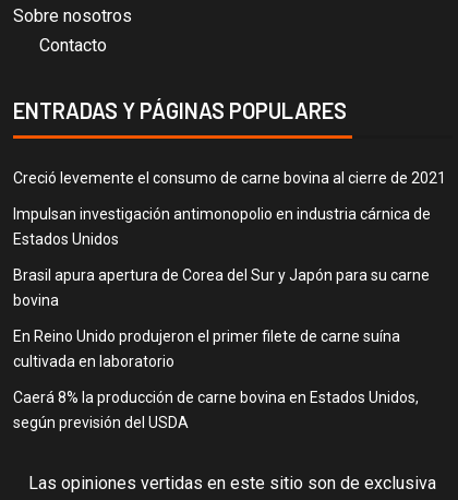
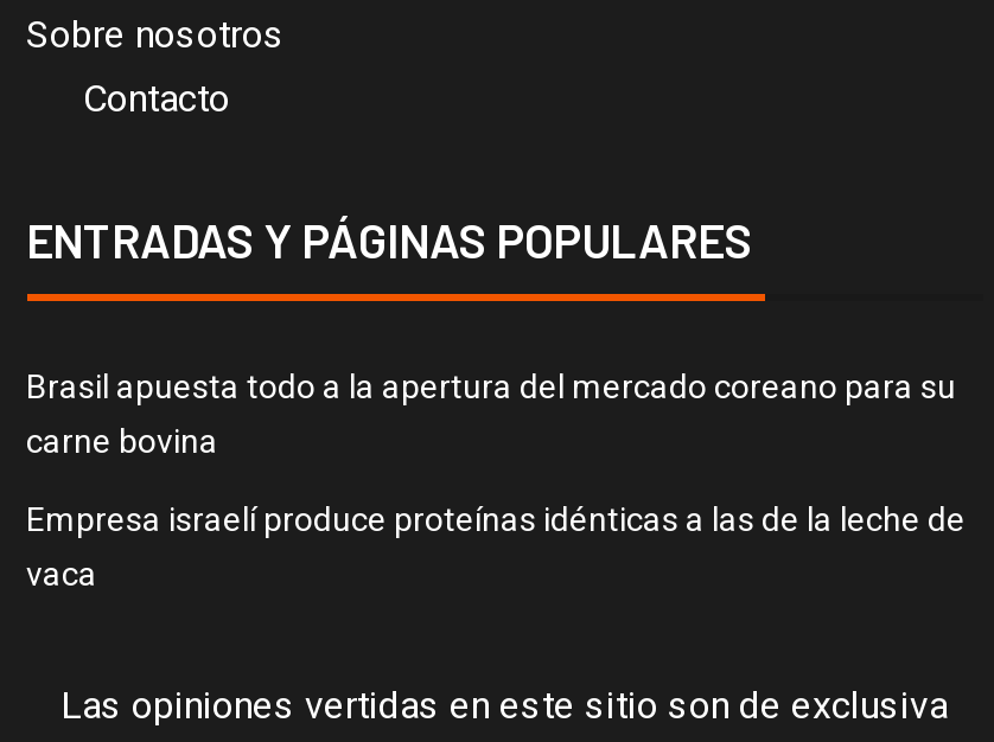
[13,170,445,432] Creció levemente el consumo de carne bovina al cierre de 2021 | Impulsan investigación antimonopolio en industria cárnica de | Estados Unidos | Brasil apura apertura de Corea del Sur y Japón para su carne | bovina | En Reino Unido produjeron el primer filete de carne suína | cultivada en laboratorio | Caerá 8% la producción de carne bovina en Estados Unidos, | según previsión del USDA -> [26,368,966,593] Brasil apuesta todo a la apertura del mercado coreano para su | carne bovina | Empresa israelí produce proteínas idénticas a las de la leche de | vaca

